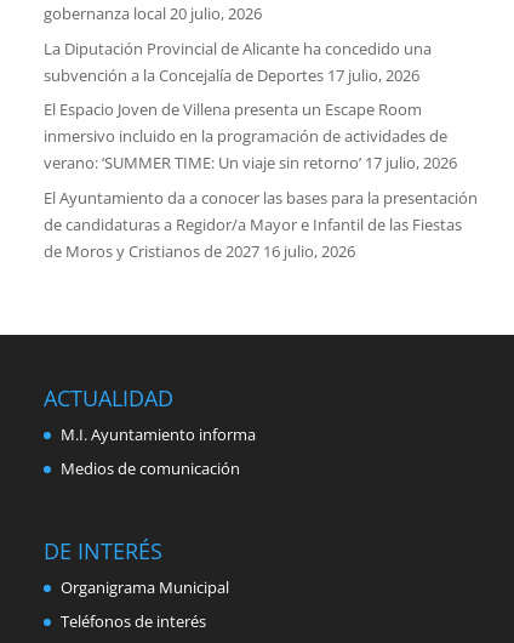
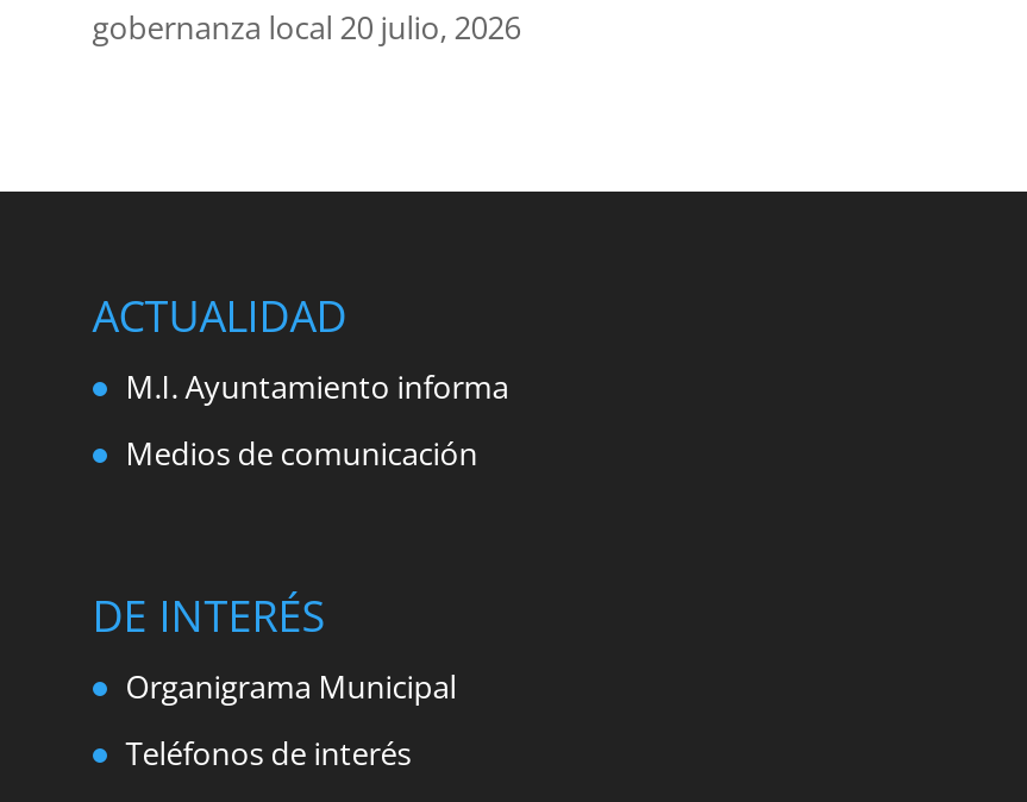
[43,37,477,261] La Diputación Provincial de Alicante ha concedido una | subvención a la Concejalía de Deportes 17 julio, 2026 | El Espacio Joven de Villena presenta un Escape Room | inmersivo incluido en la programación de actividades de | verano: ‘SUMMER TIME: Un viaje sin retorno’ 17 julio, 2026 | El Ayuntamiento da a conocer las bases para la presentación | de candidaturas a Regidor/a Mayor e Infantil de las Fiestas | de Moros y Cristianos de 2027 16 julio, 2026 -> none

